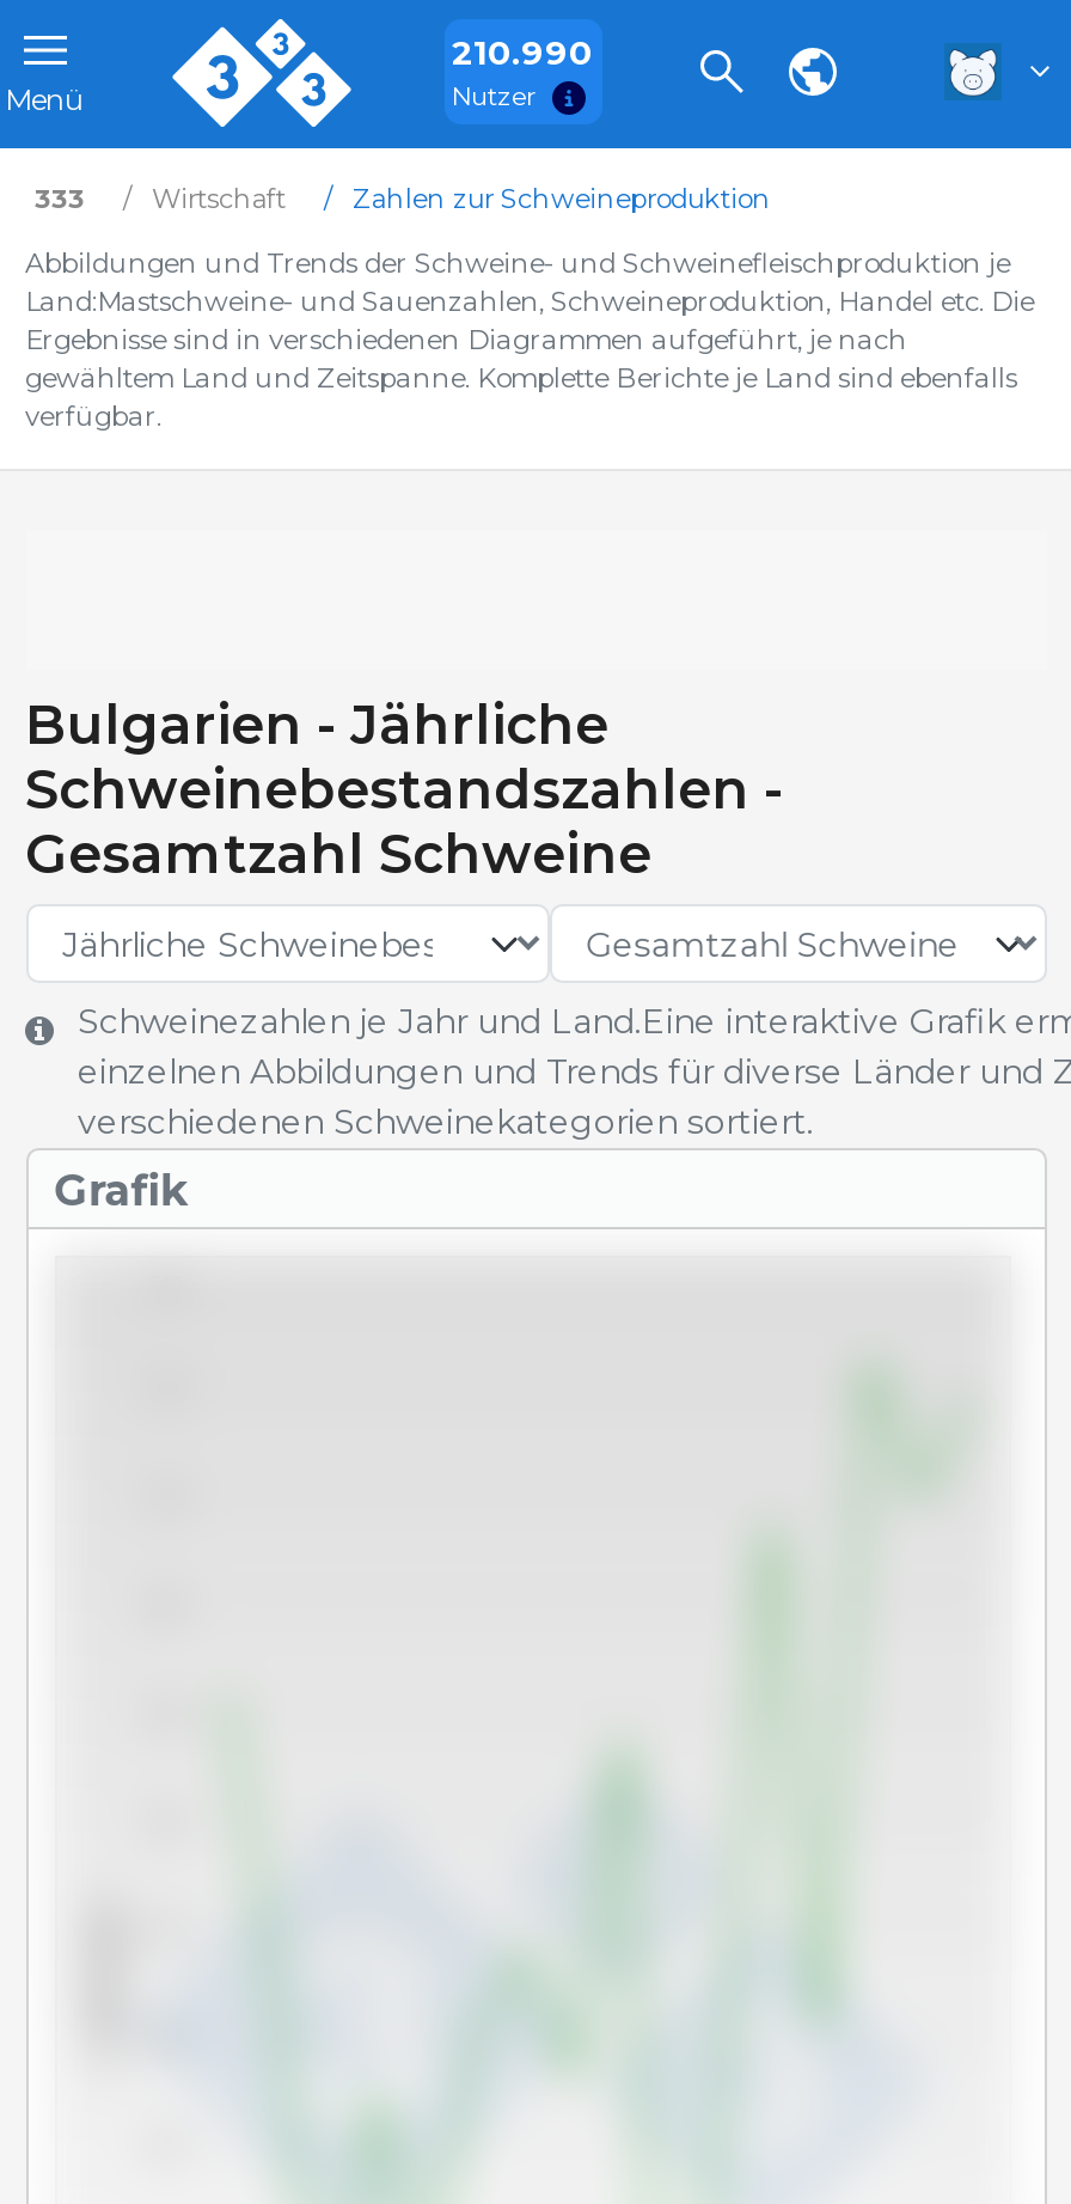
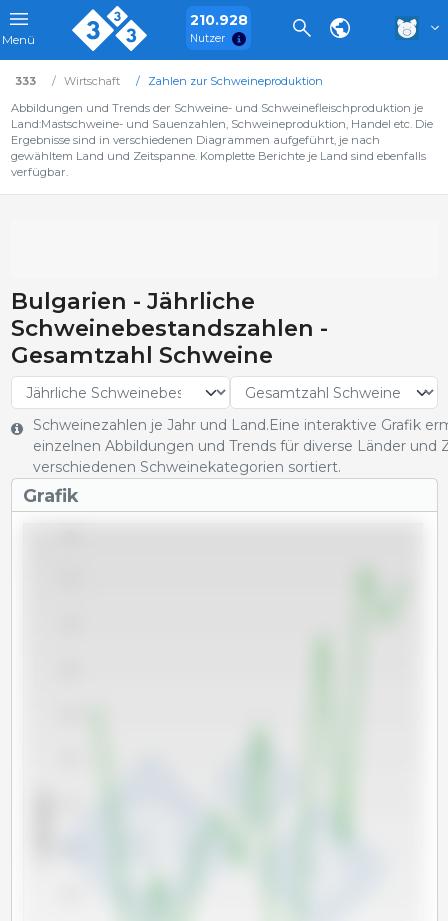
[452,30,593,73] 210.990 -> [190,10,248,28] 210.928

